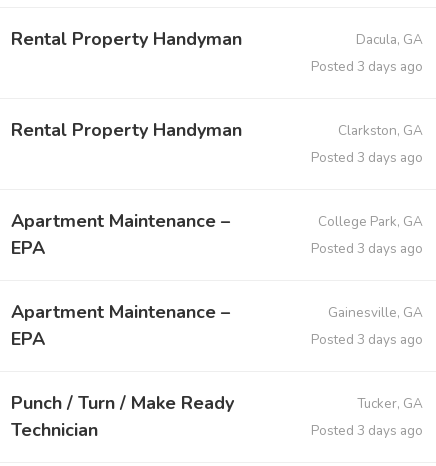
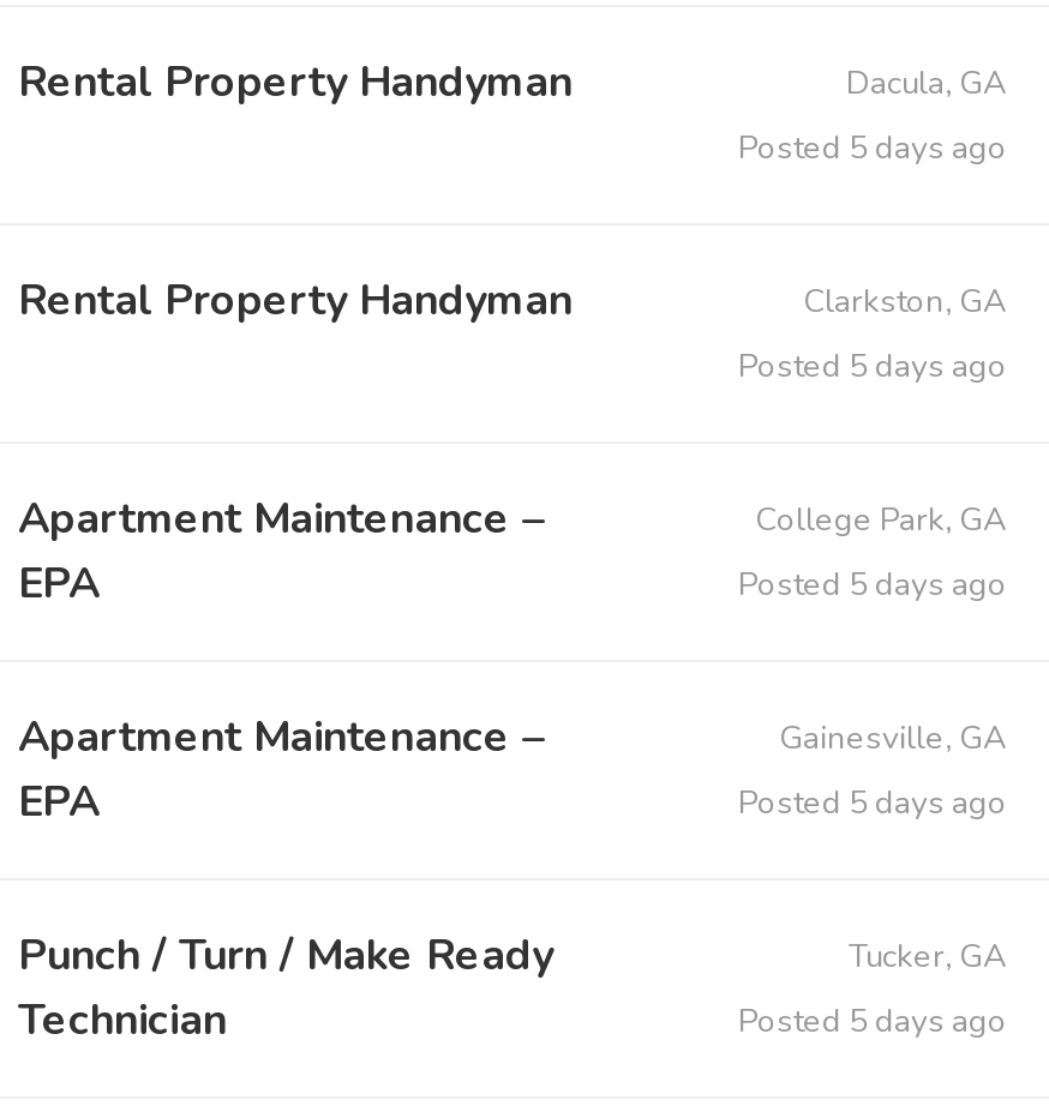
[311,57,423,76] Posted 3 days ago -> [738,124,1007,170] Posted 5 days ago
[311,148,423,167] Posted 3 days ago -> [738,343,1007,388] Posted 5 days ago
[311,239,423,258] Posted 3 days ago -> [738,561,1007,607] Posted 5 days ago
[311,330,423,349] Posted 3 days ago -> [738,779,1007,825] Posted 5 days ago
[311,421,423,440] Posted 3 days ago -> [738,998,1007,1043] Posted 5 days ago

